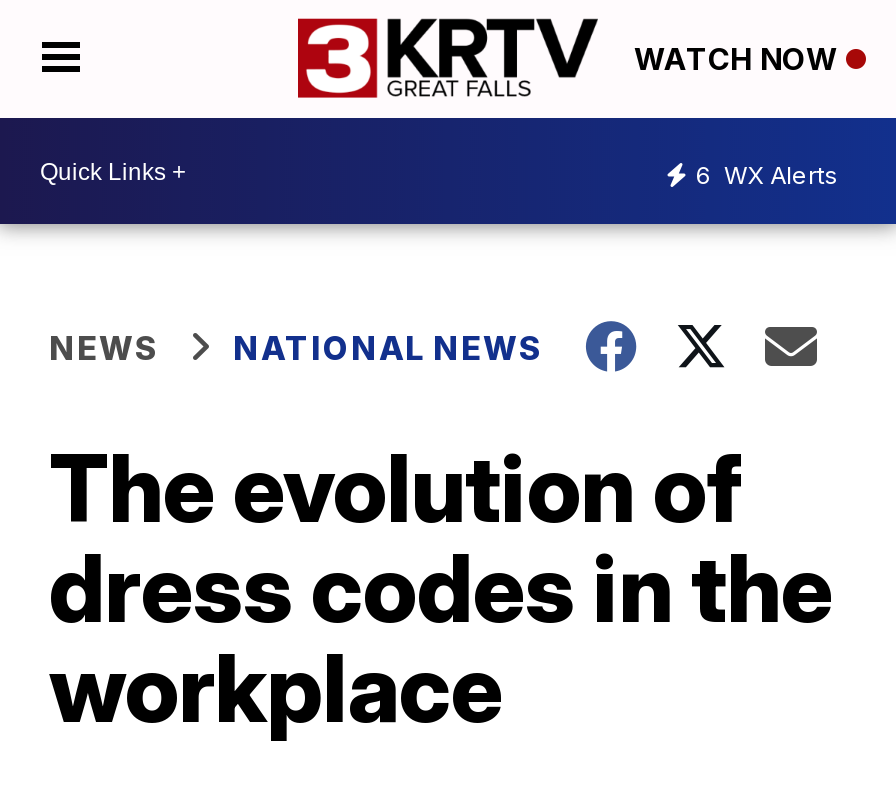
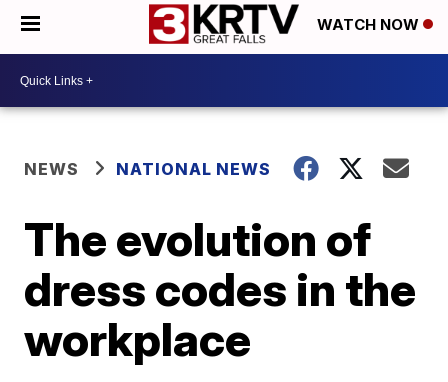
[696,159,838,189] 6 WX Alerts -> none

